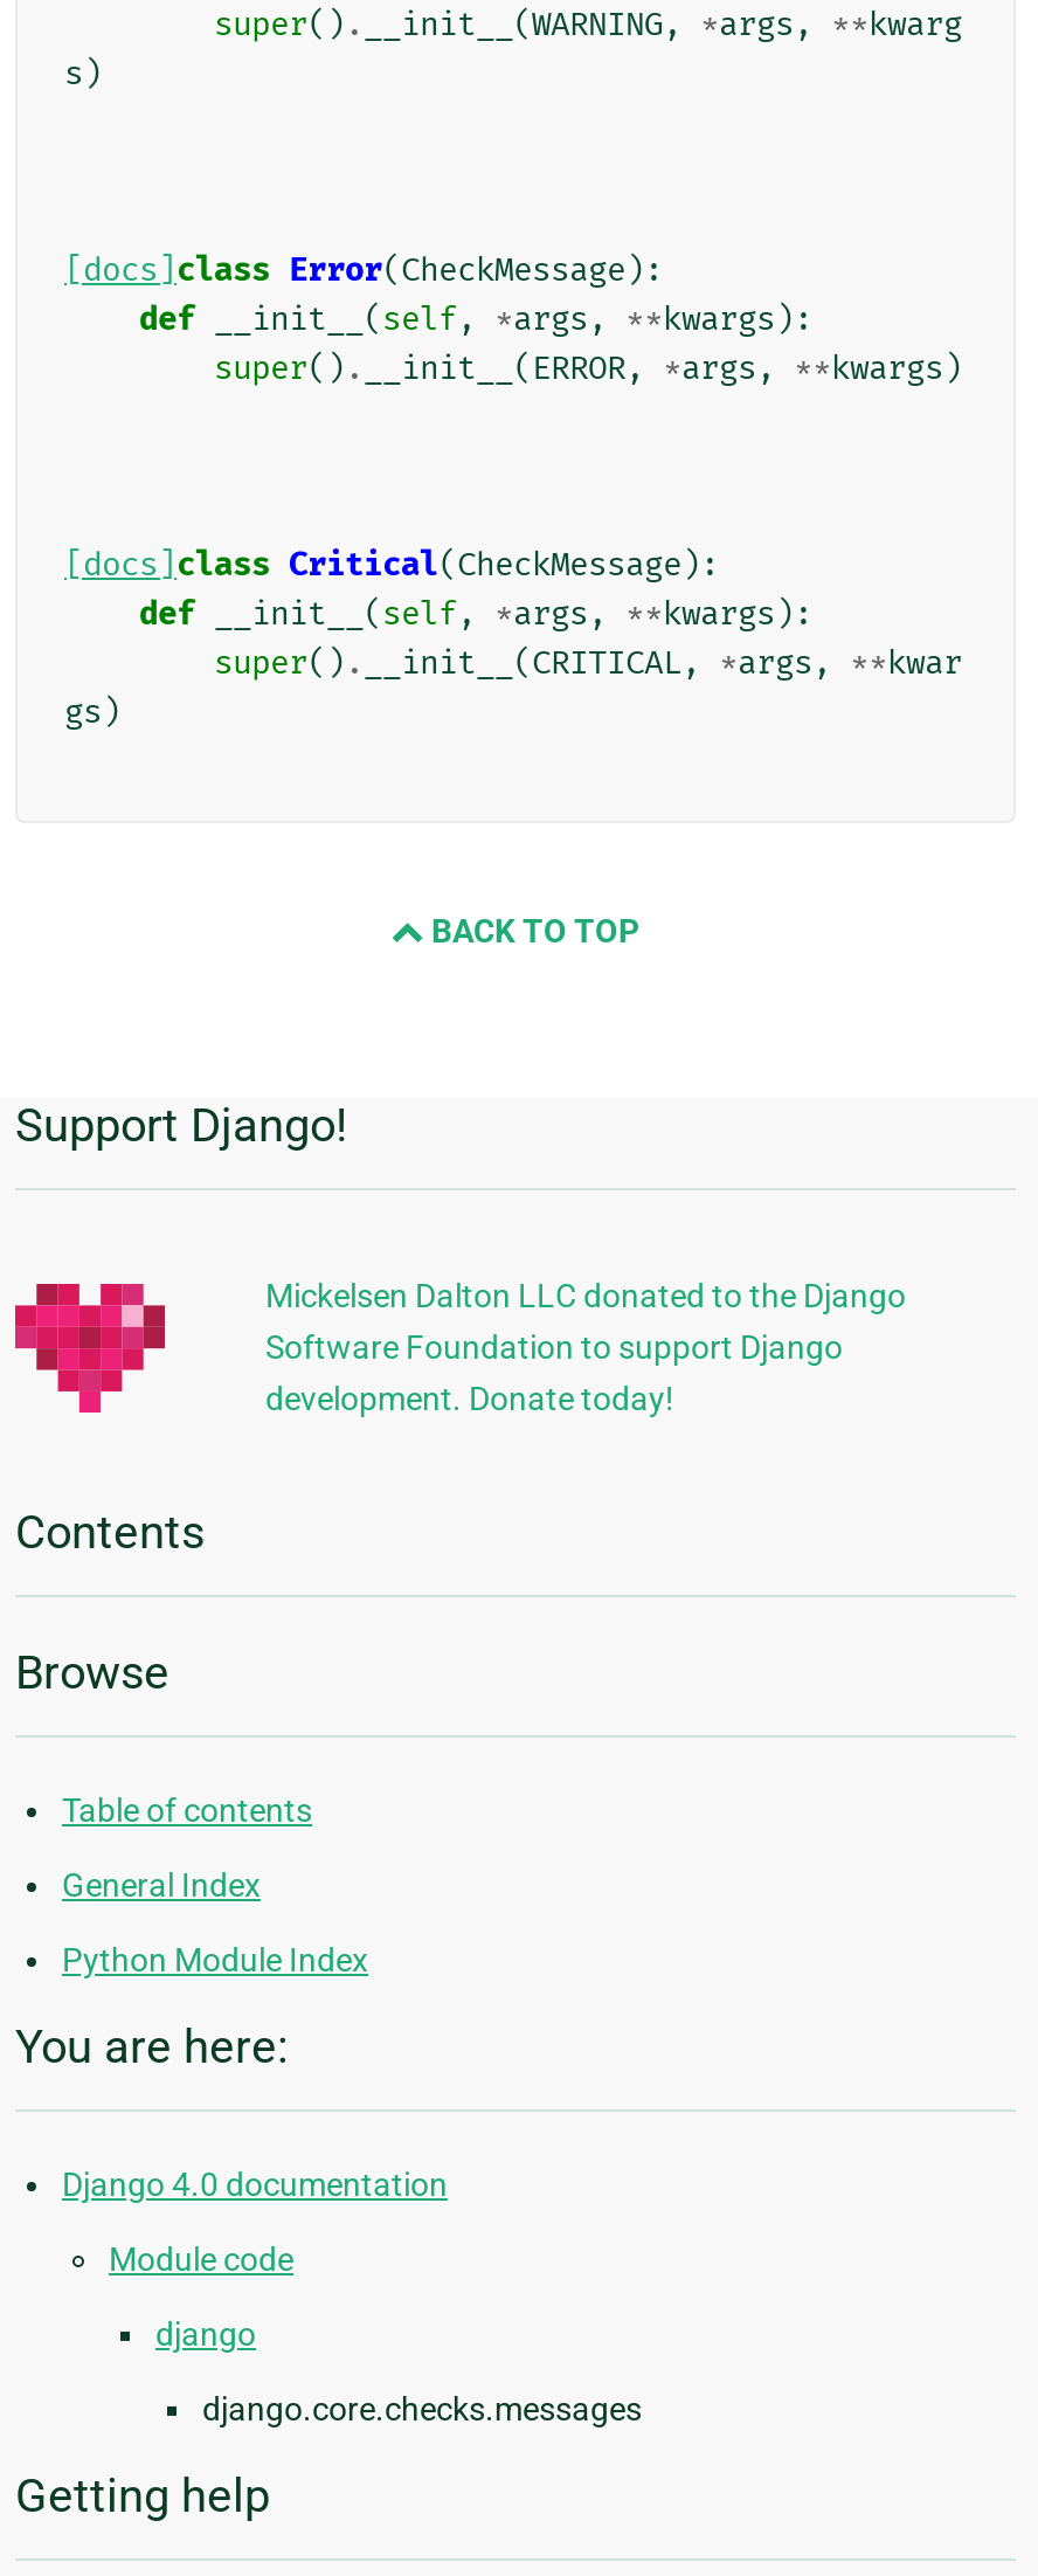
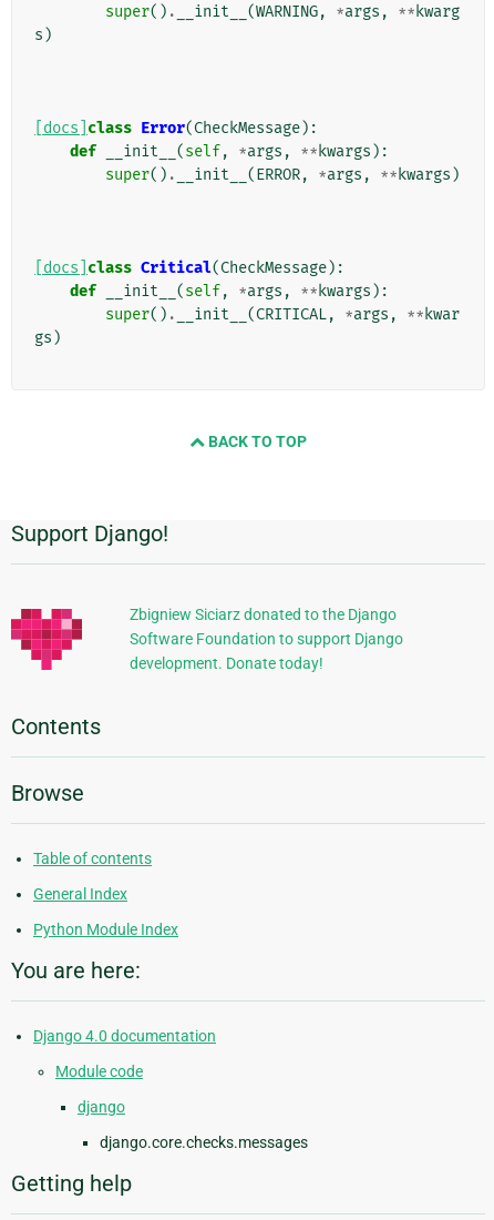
[265,1278,906,1315] Mickelsen Dalton LLC donated to the Django -> [130,606,397,624] Zbigniew Siciarz donated to the Django

